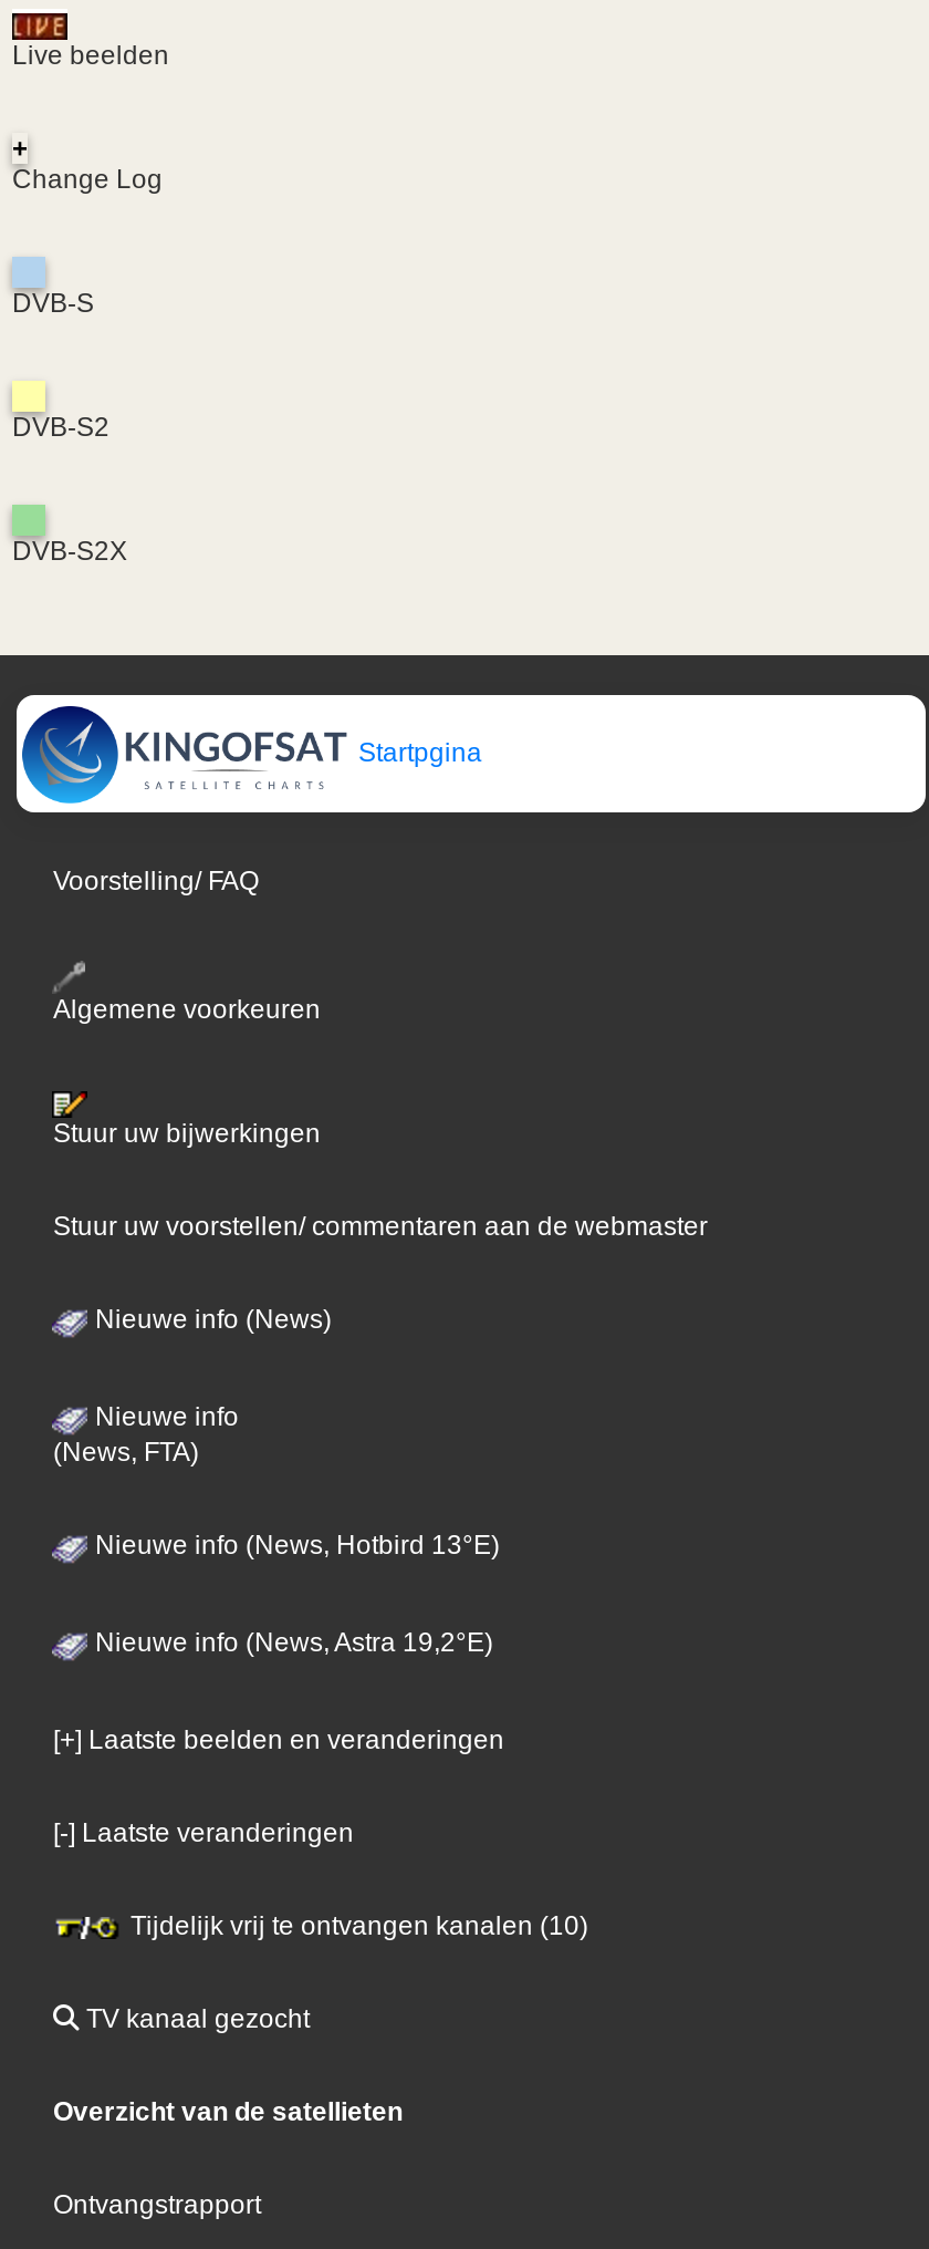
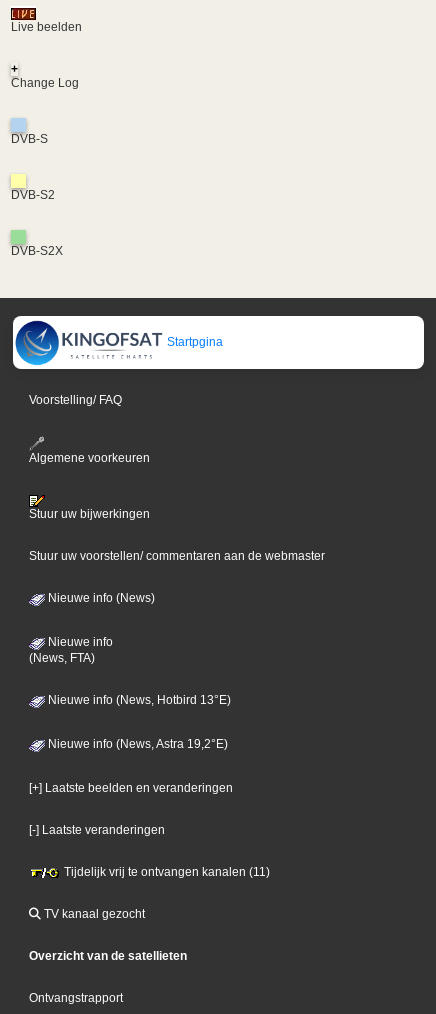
[124,1910,588,1941] Tijdelijk vrij te ontvangen kanalen (10) -> [61,865,270,879] Tijdelijk vrij te ontvangen kanalen (11)

